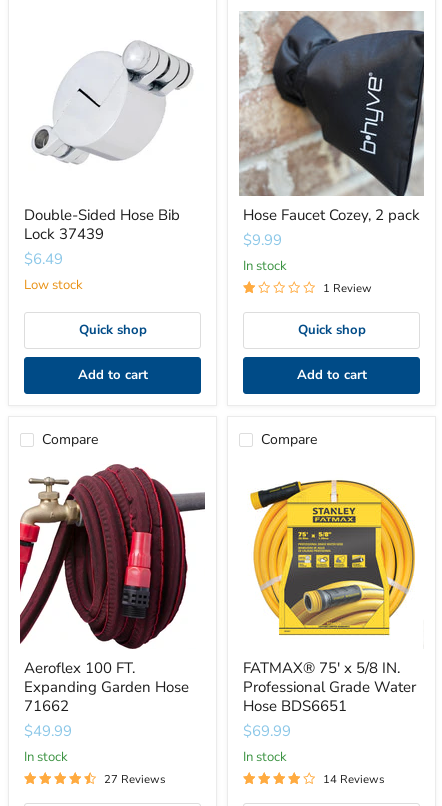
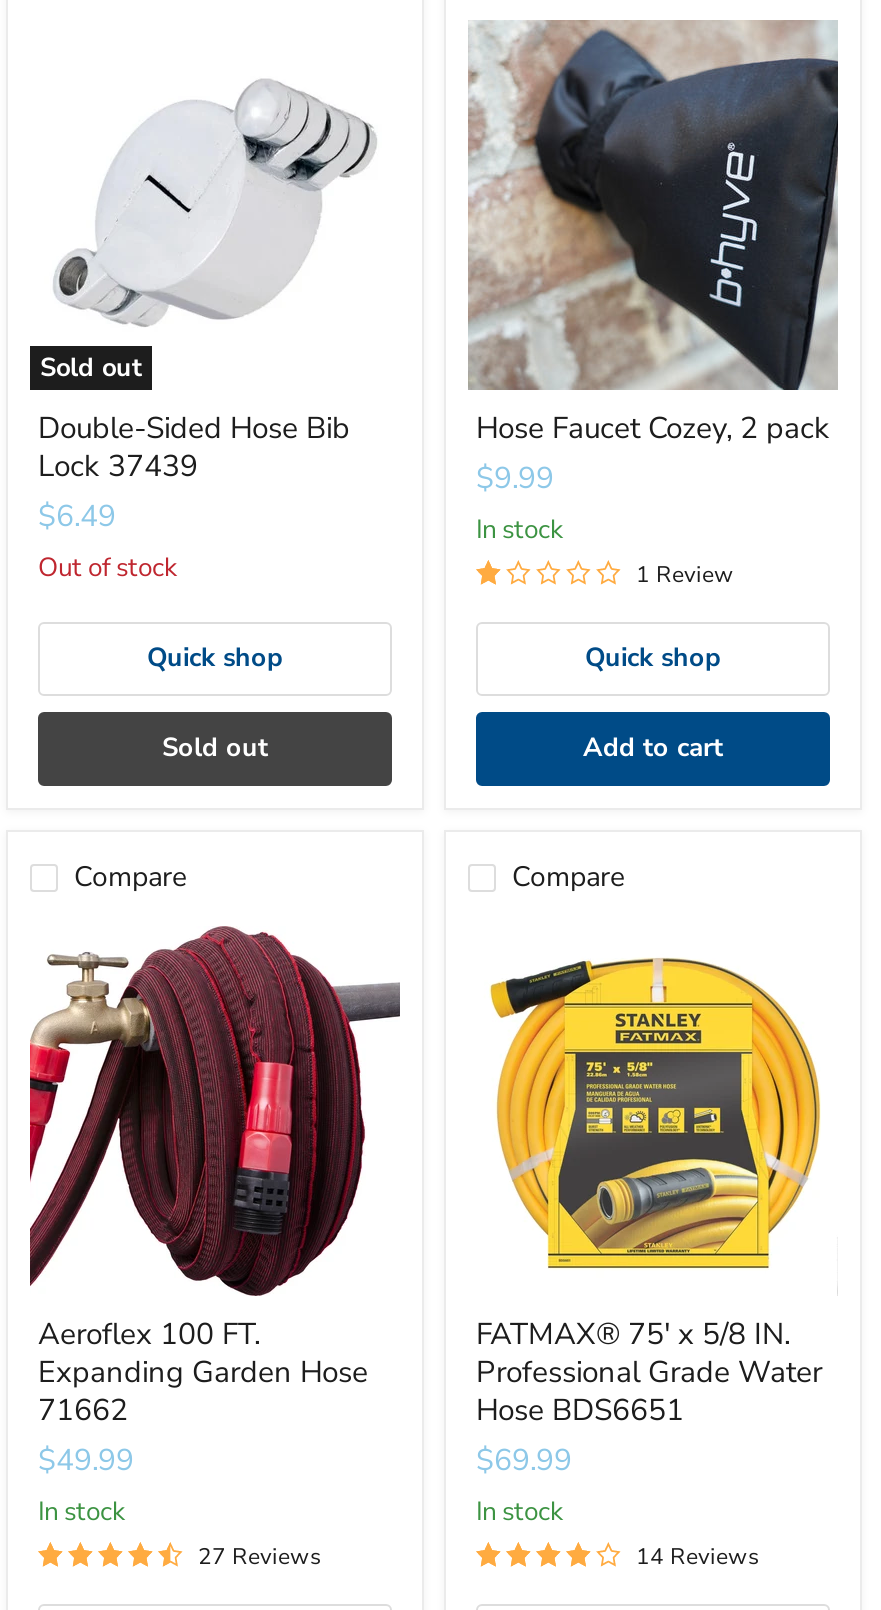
none -> [40,350,142,386] Sold out
[24,276,83,294] Low stock -> [38,550,178,586] Out of stock
[77,366,147,384] Add to cart -> [162,730,268,766] Sold out

